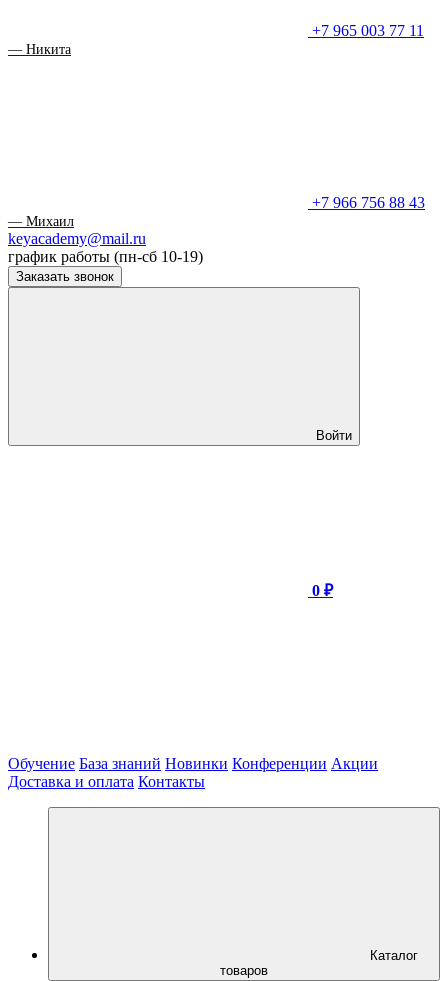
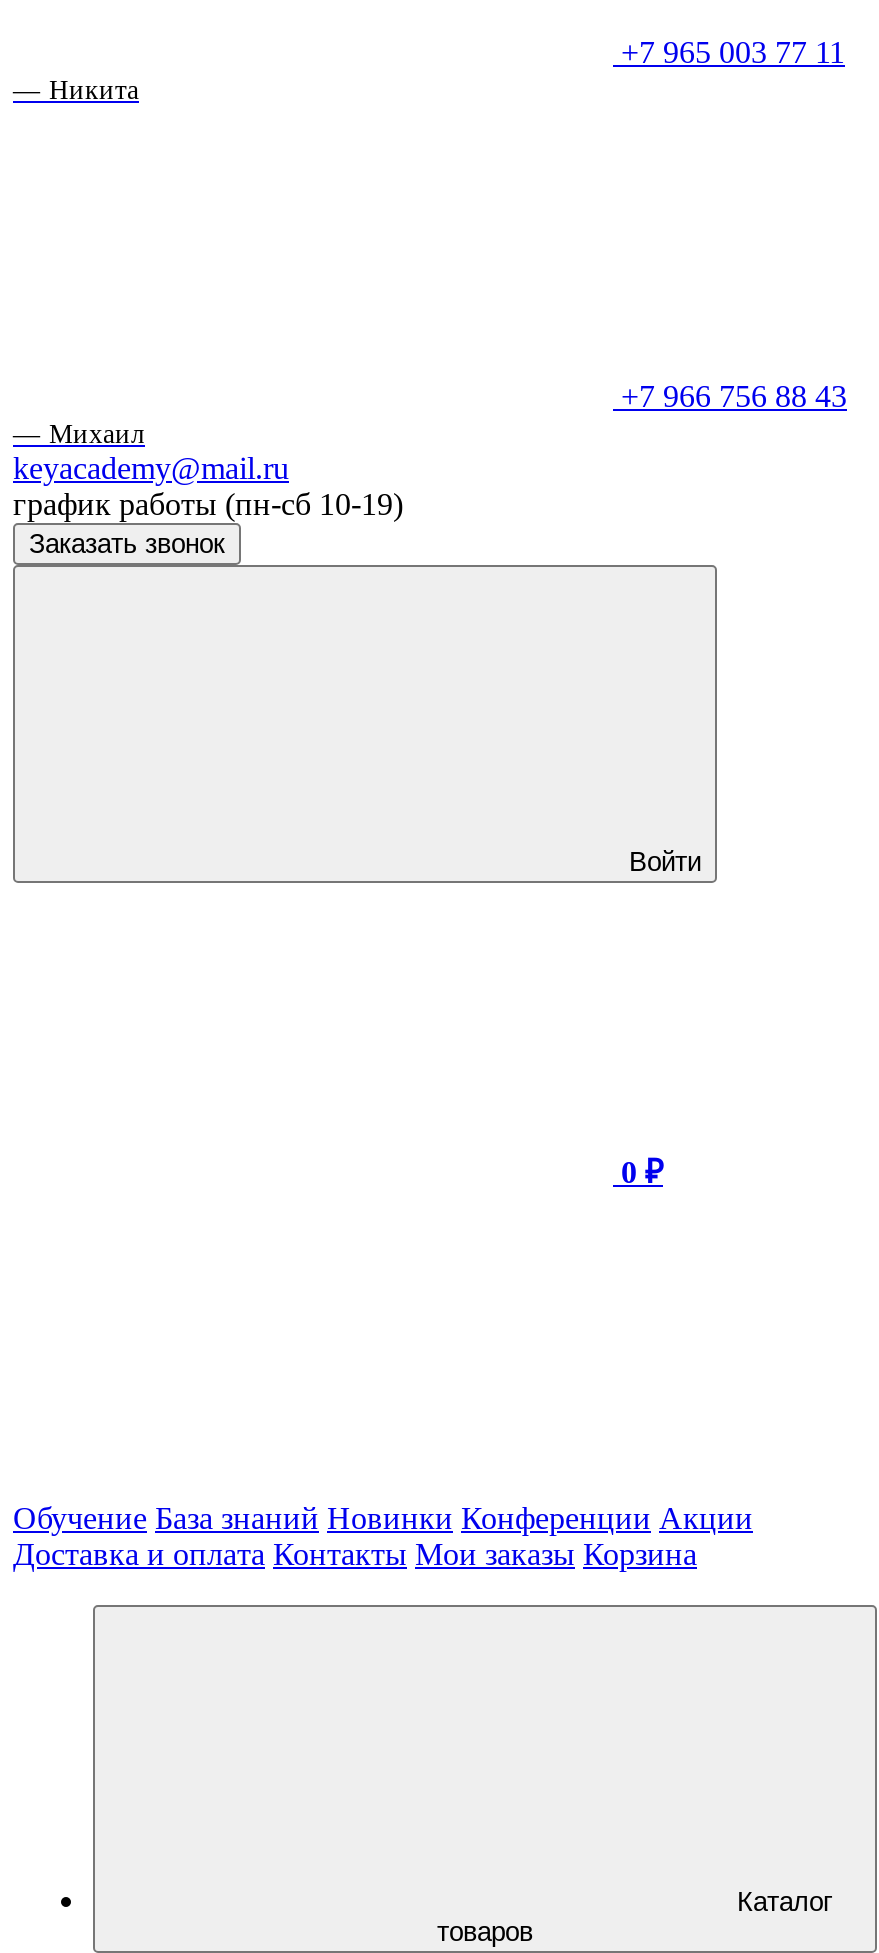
[8,773,205,790] Доставка и оплата Контакты -> [13,1537,697,1571] Доставка и оплата Контакты Мои заказы Корзина

